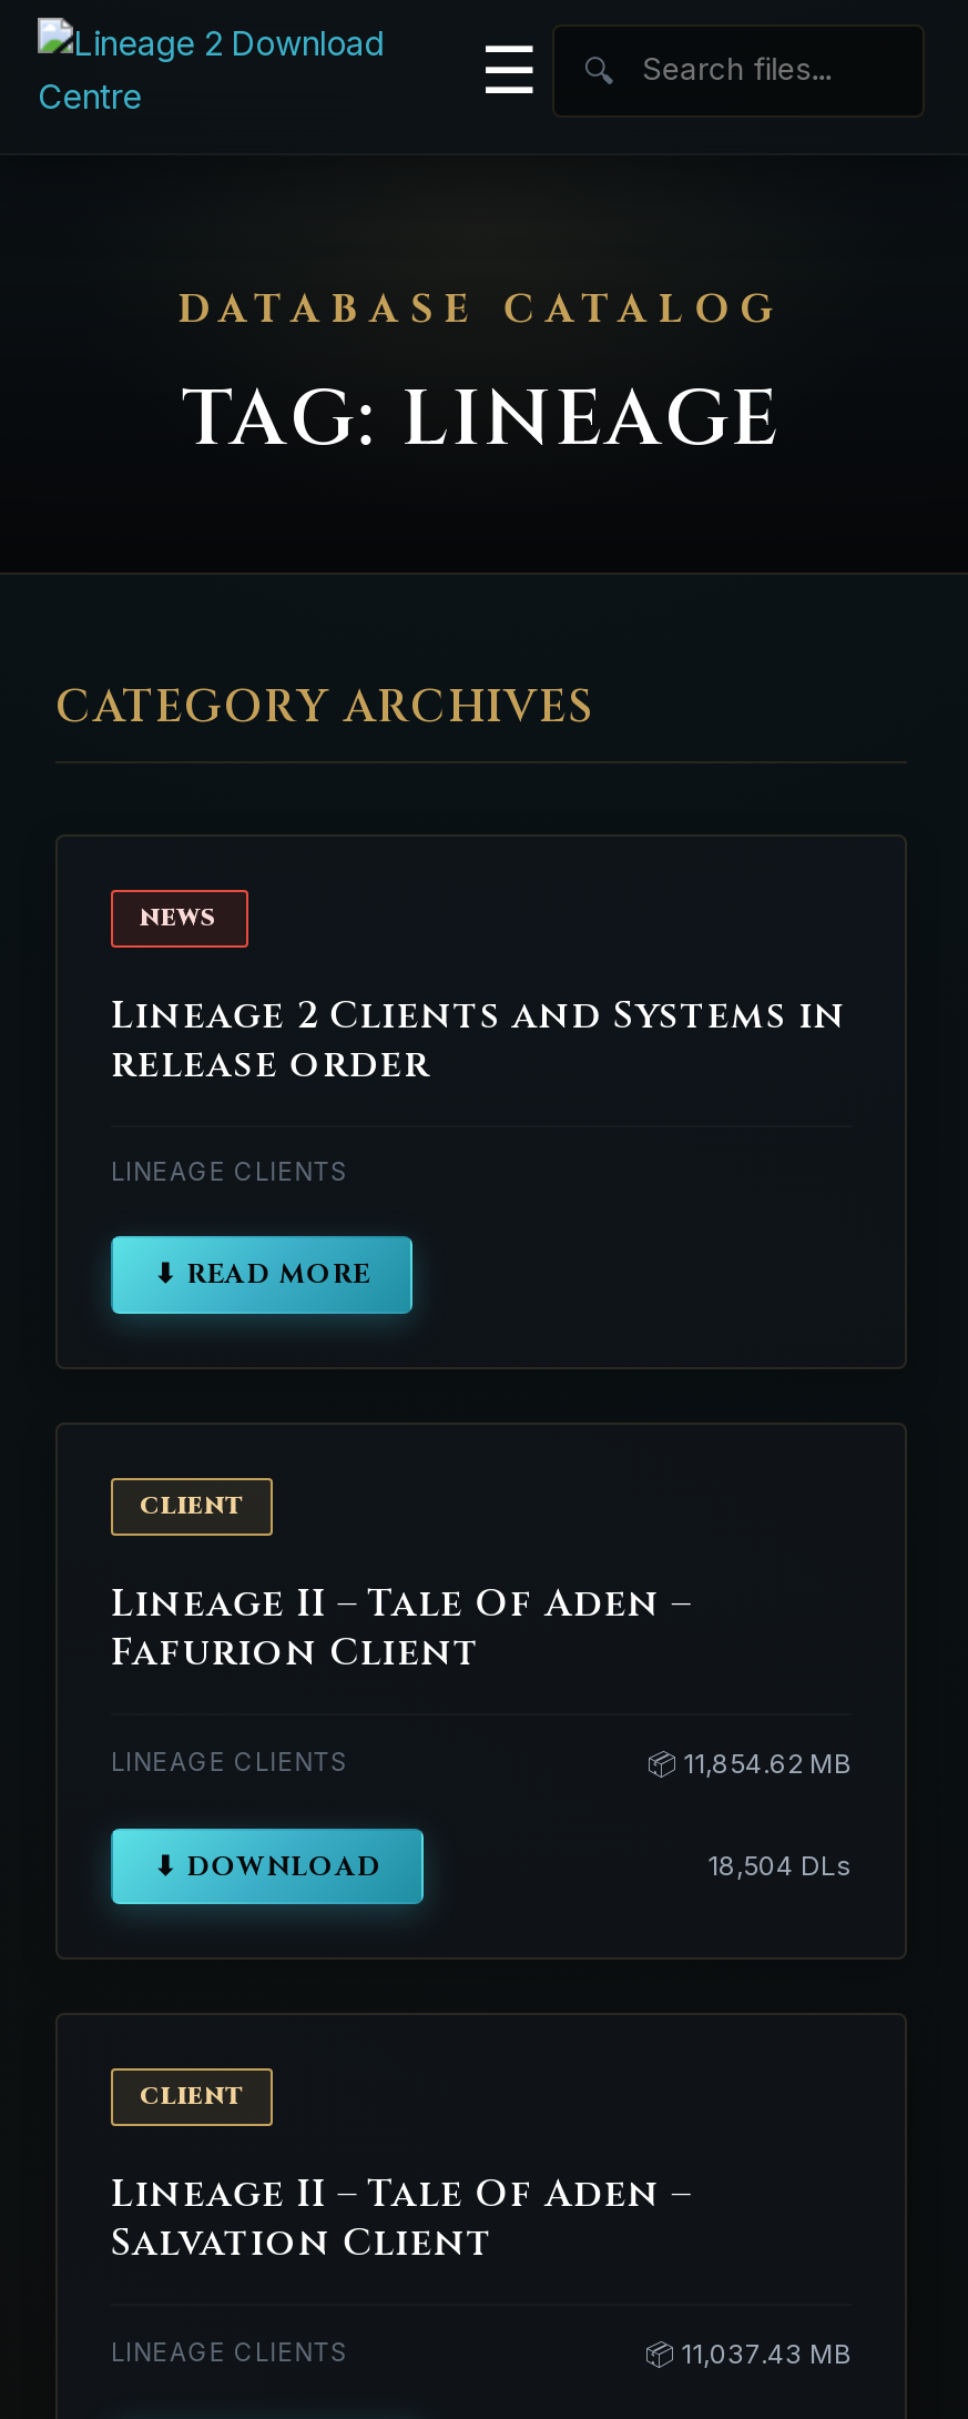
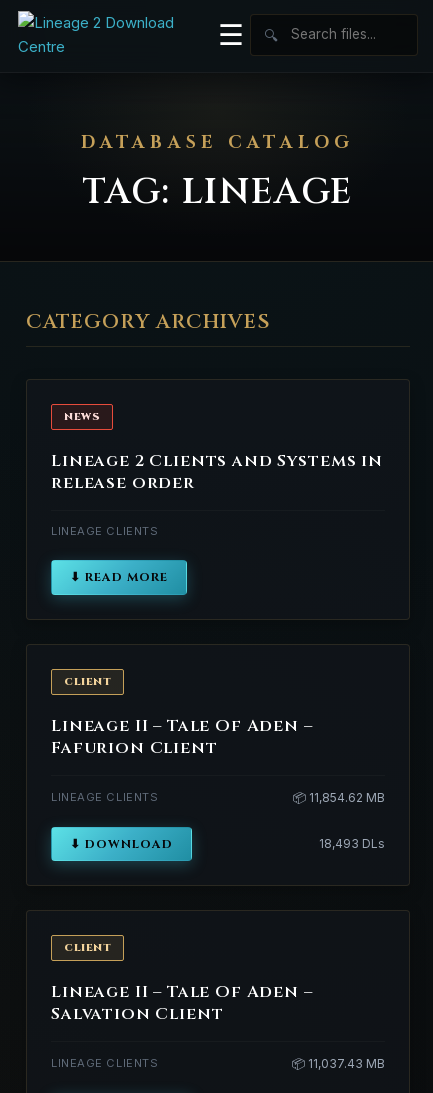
[707,1849,852,1882] 18,504 DLs -> [319,836,385,851] 18,493 DLs

